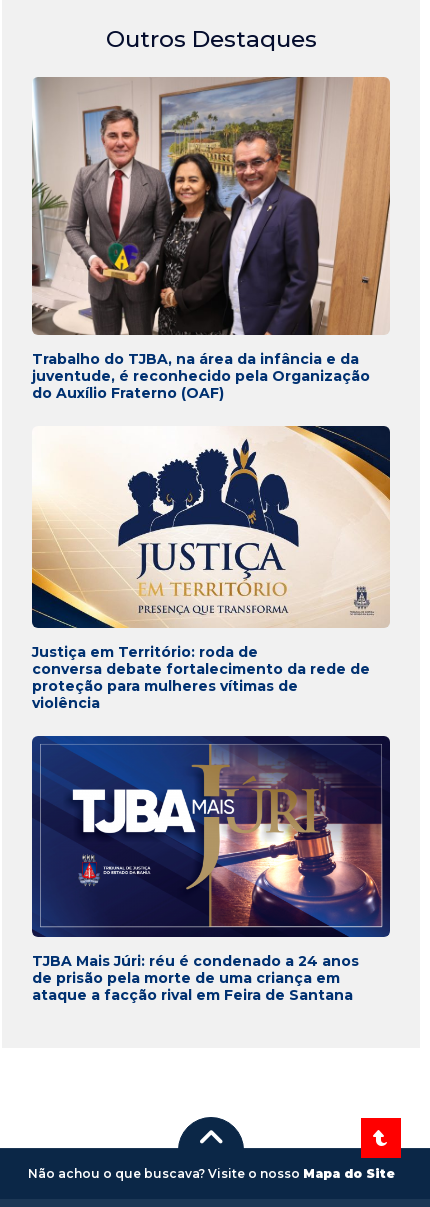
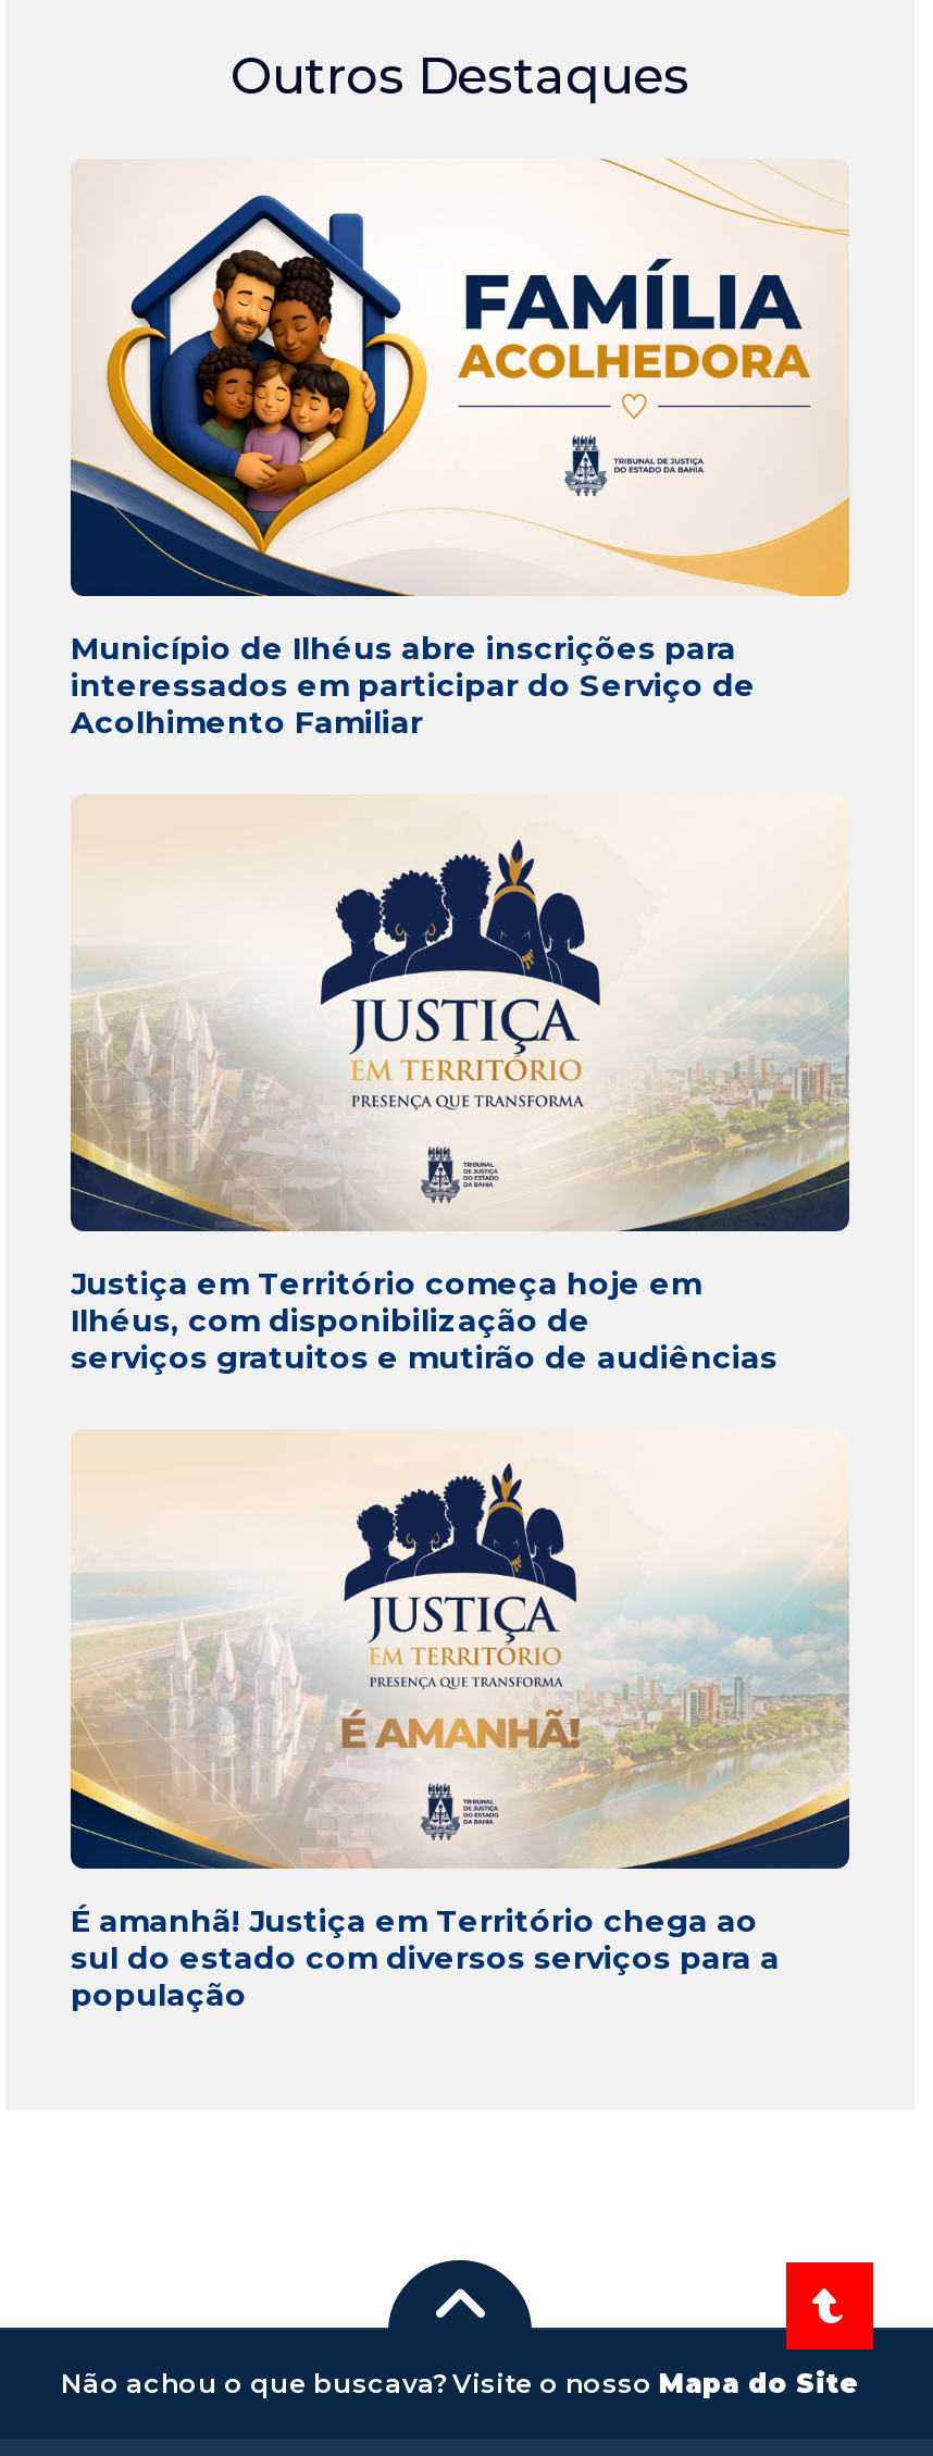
[31,76,391,402] [image] | Trabalho do TJBA, na área da infância e da | juventude, é reconhecido pela Organização | do Auxílio Fraterno (OAF) -> [69,158,849,742] [image] | Município de Ilhéus abre inscrições para | interessados em participar do Serviço de | Acolhimento Familiar
[32,425,391,712] [image] | Justiça em Território: roda de | conversa debate fortalecimento da rede de | proteção para mulheres vítimas de | violência -> [69,856,851,1378] [image] | Justiça em Território começa hoje em | Ilhéus, com disponibilização de | serviços gratuitos e mutirão de audiências
[31,735,391,1004] [image] | TJBA Mais Júri: réu é condenado a 24 anos | de prisão pela morte de uma criança em | ataque a facção rival em Feira de Santana -> [69,1517,849,2014] [image] | É amanhã! Justiça em Território chega ao | sul do estado com diversos serviços para a | população

